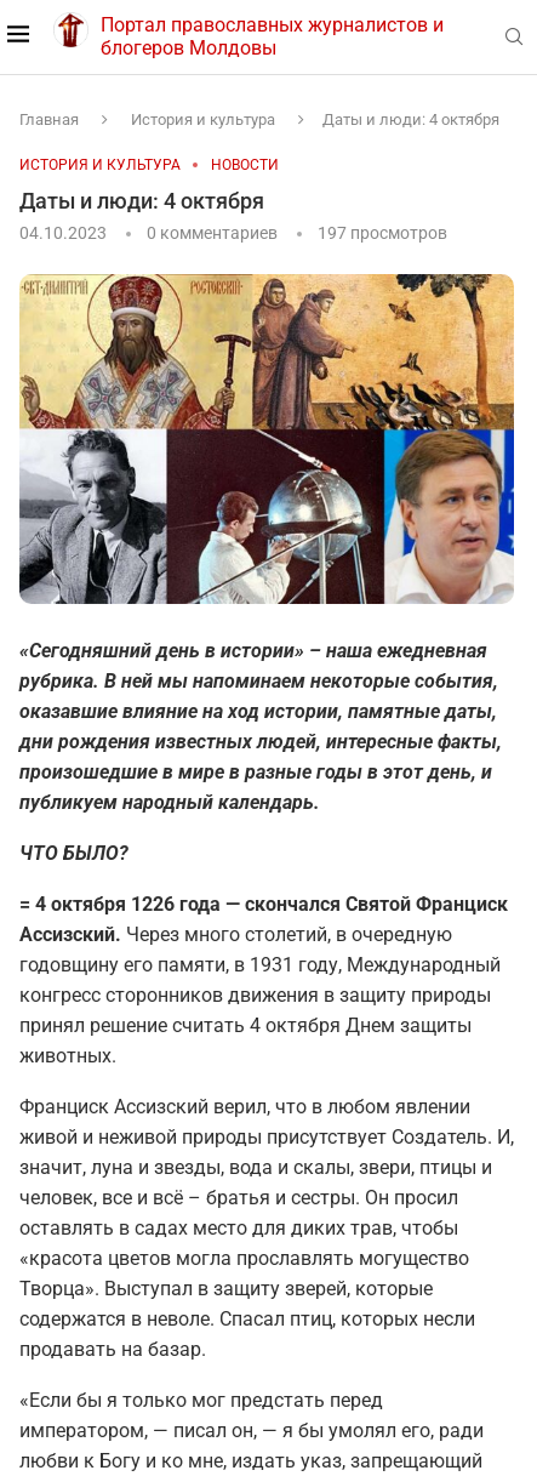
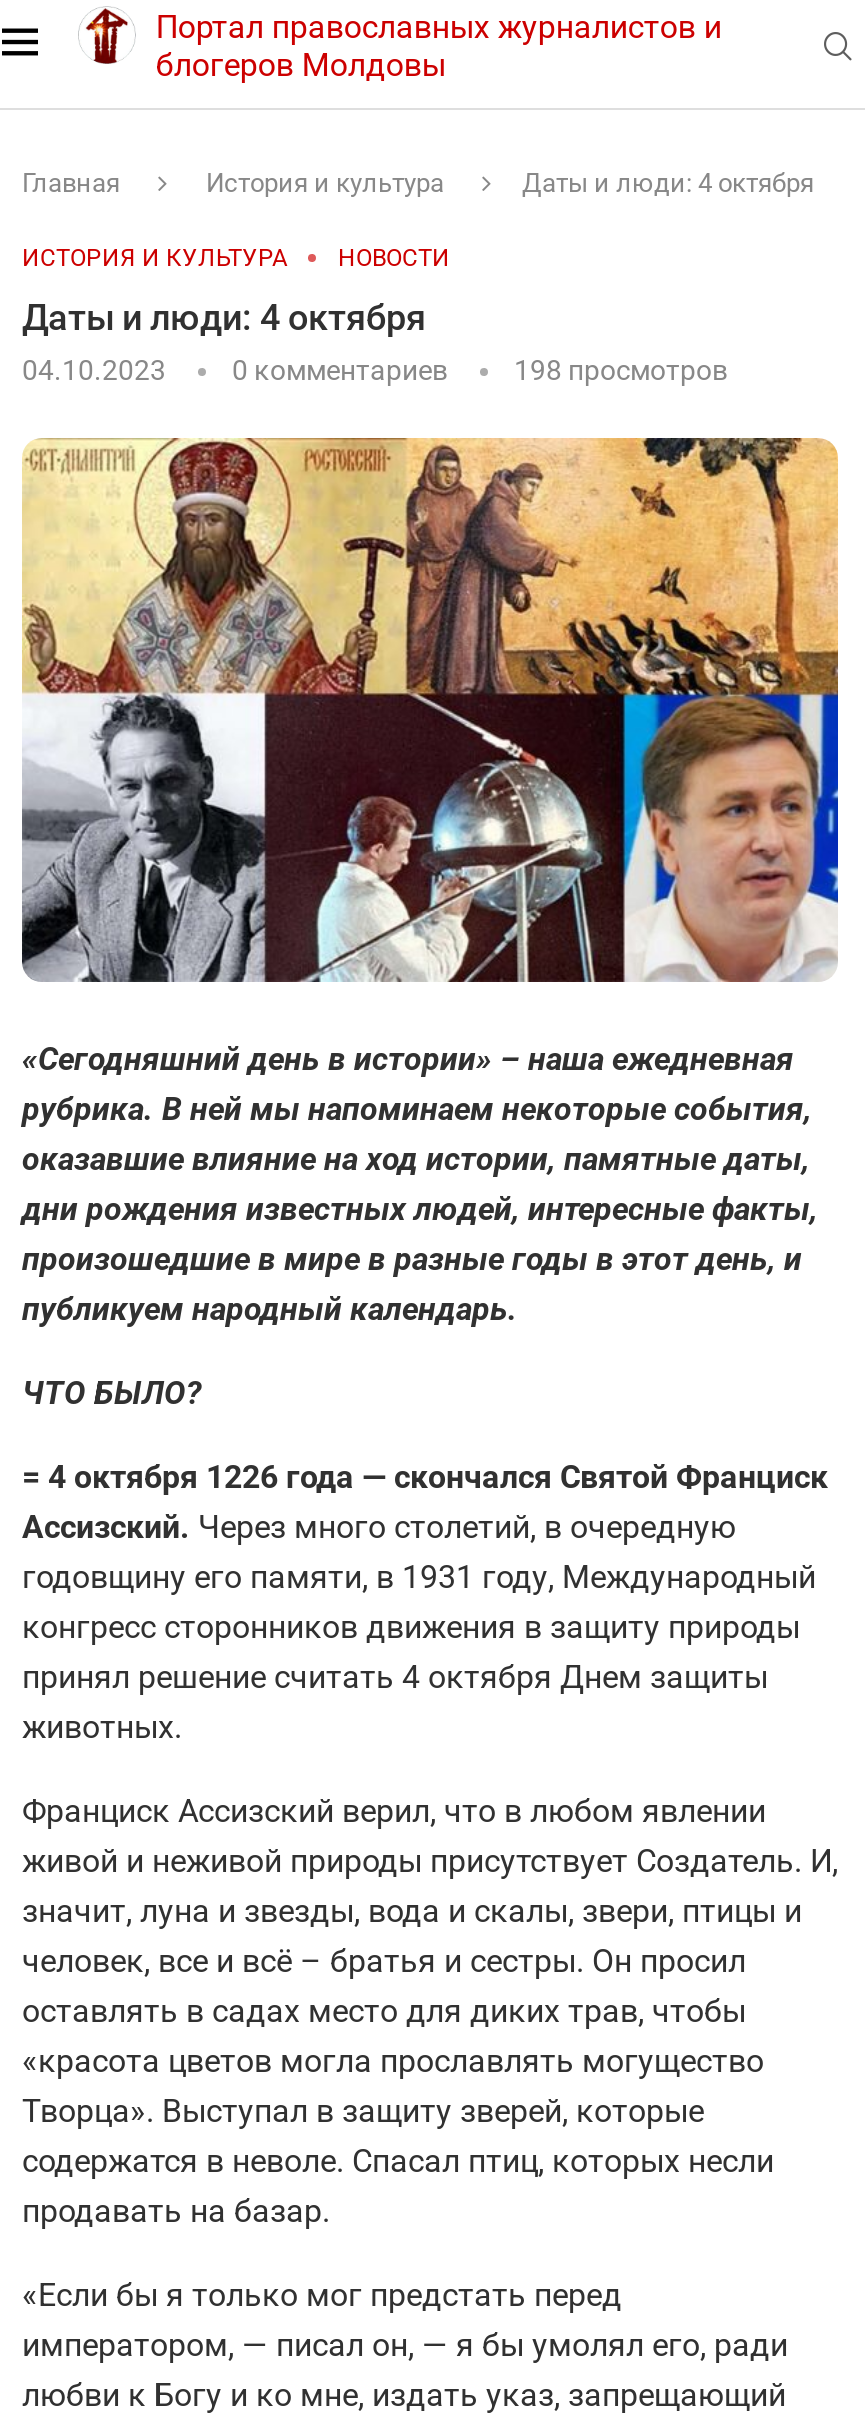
[318,223,447,242] 197 просмотров -> [514,354,728,386] 198 просмотров

